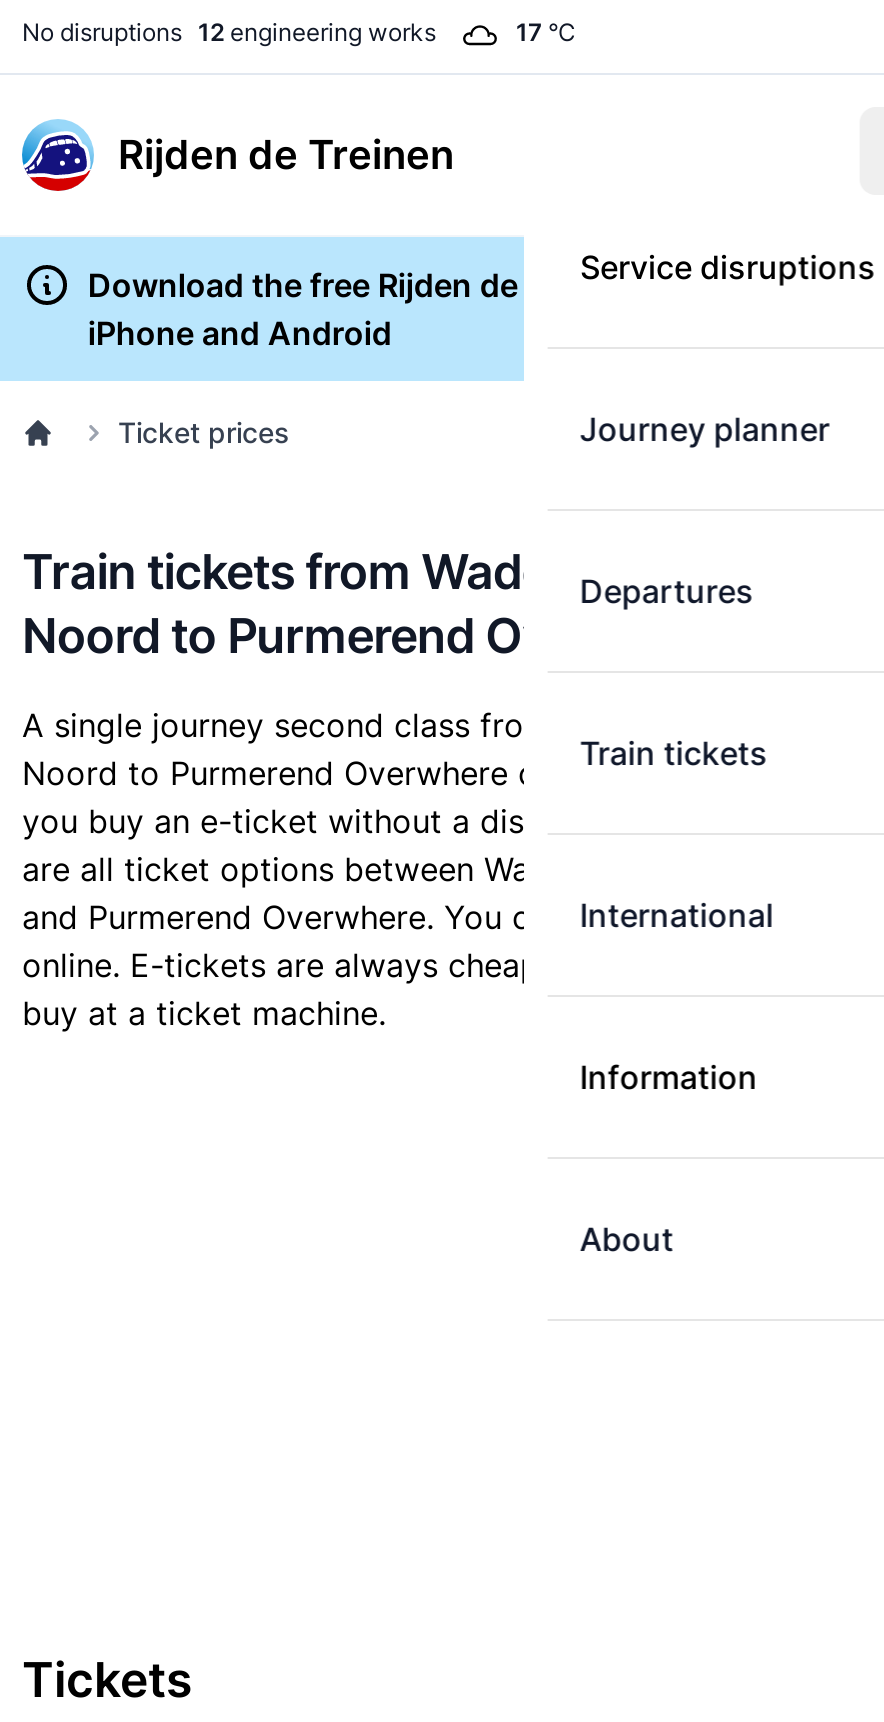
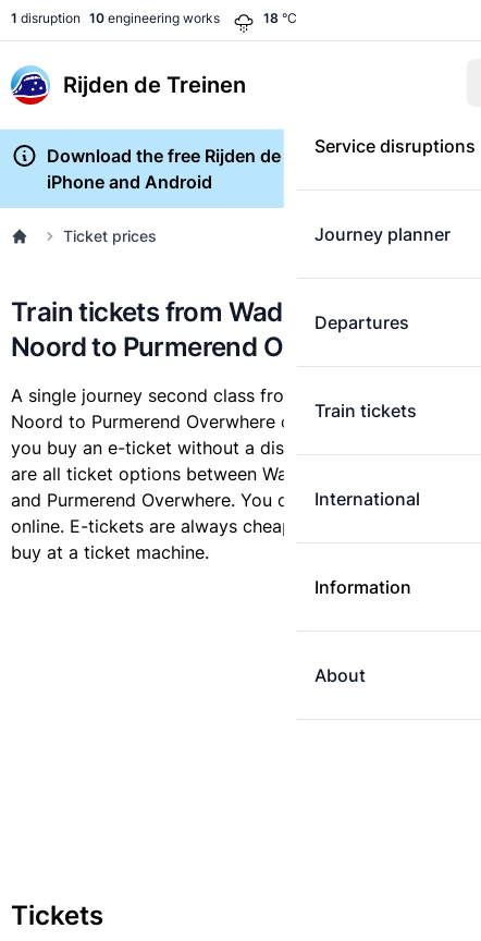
[22,17,436,47] No disruptions 12 engineering works -> [11,10,220,26] 1 disruption 10 engineering works
[516,17,576,47] 17 °C -> [263,10,297,26] 18 °C

